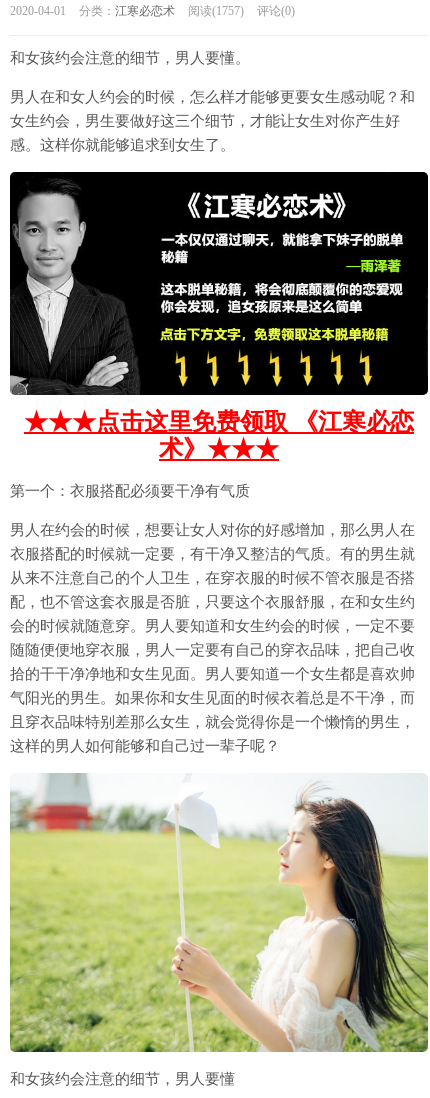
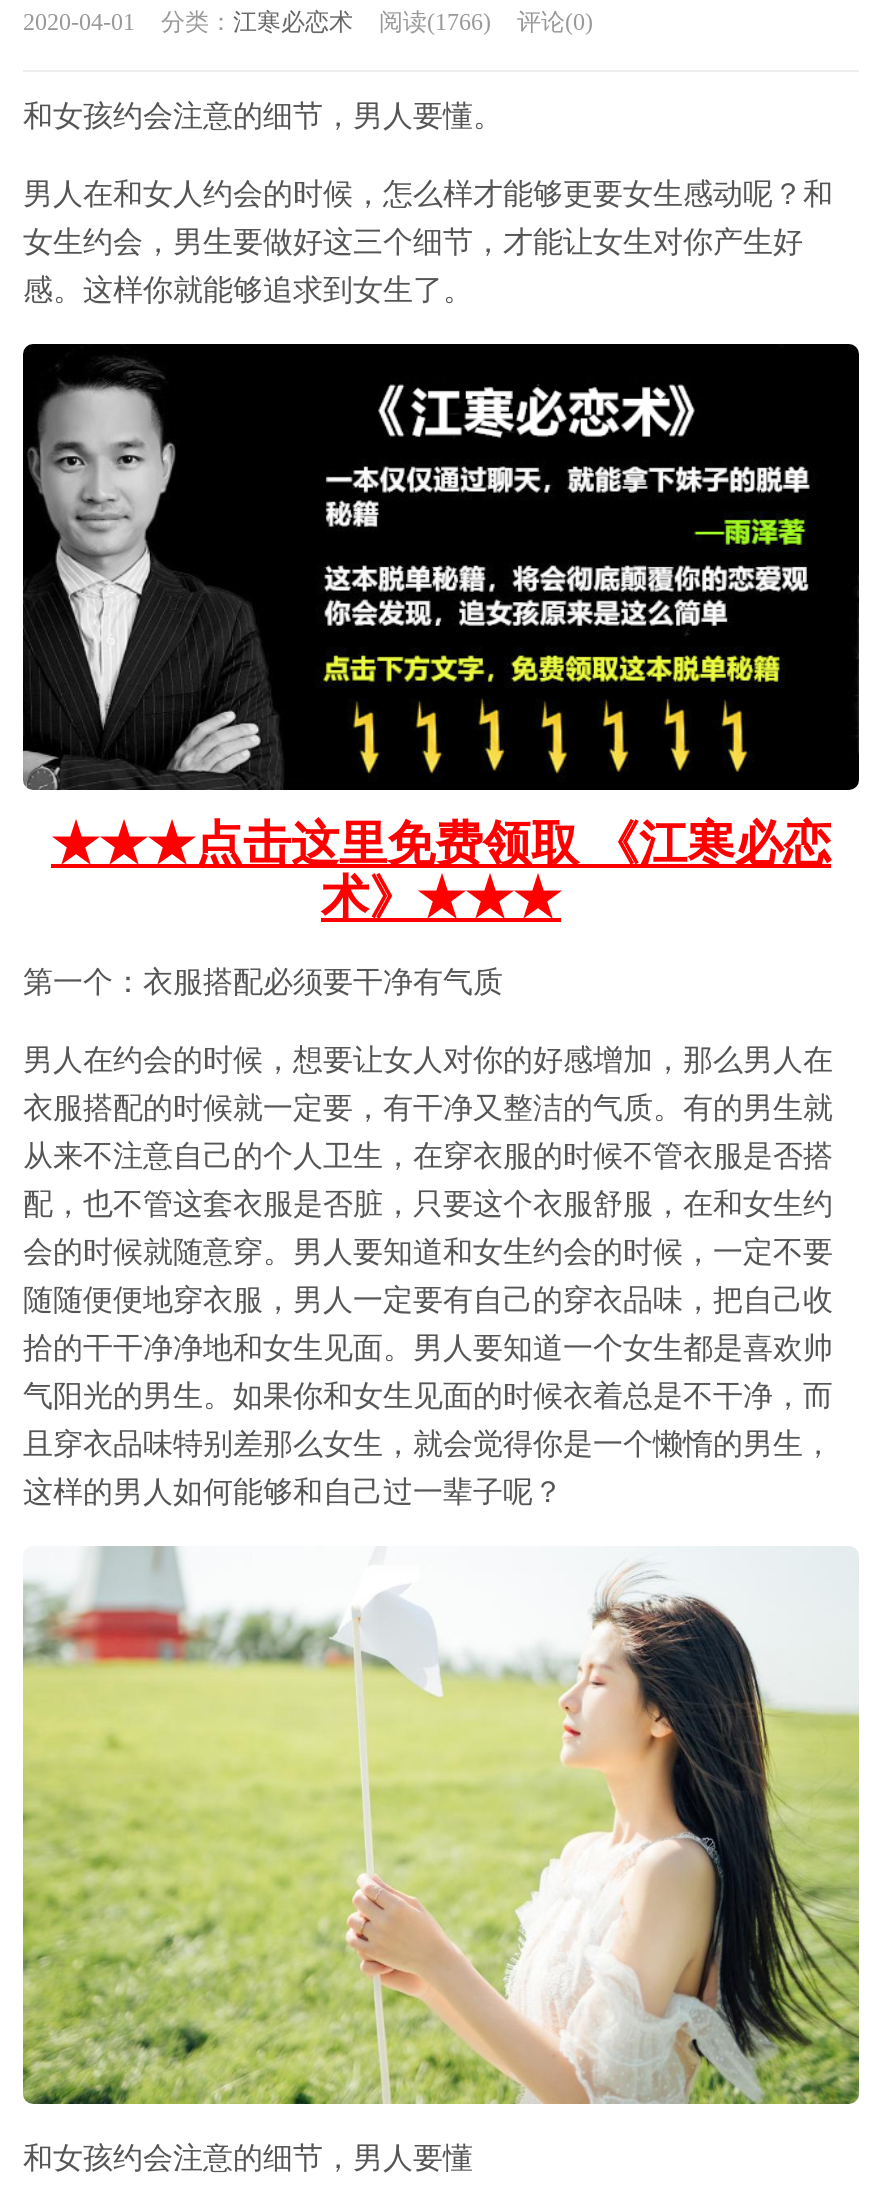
[10,4,295,18] 2020-04-01 分类：江寒必恋术 阅读(1757) 评论(0) -> [23,8,593,36] 2020-04-01 分类：江寒必恋术 阅读(1766) 评论(0)

